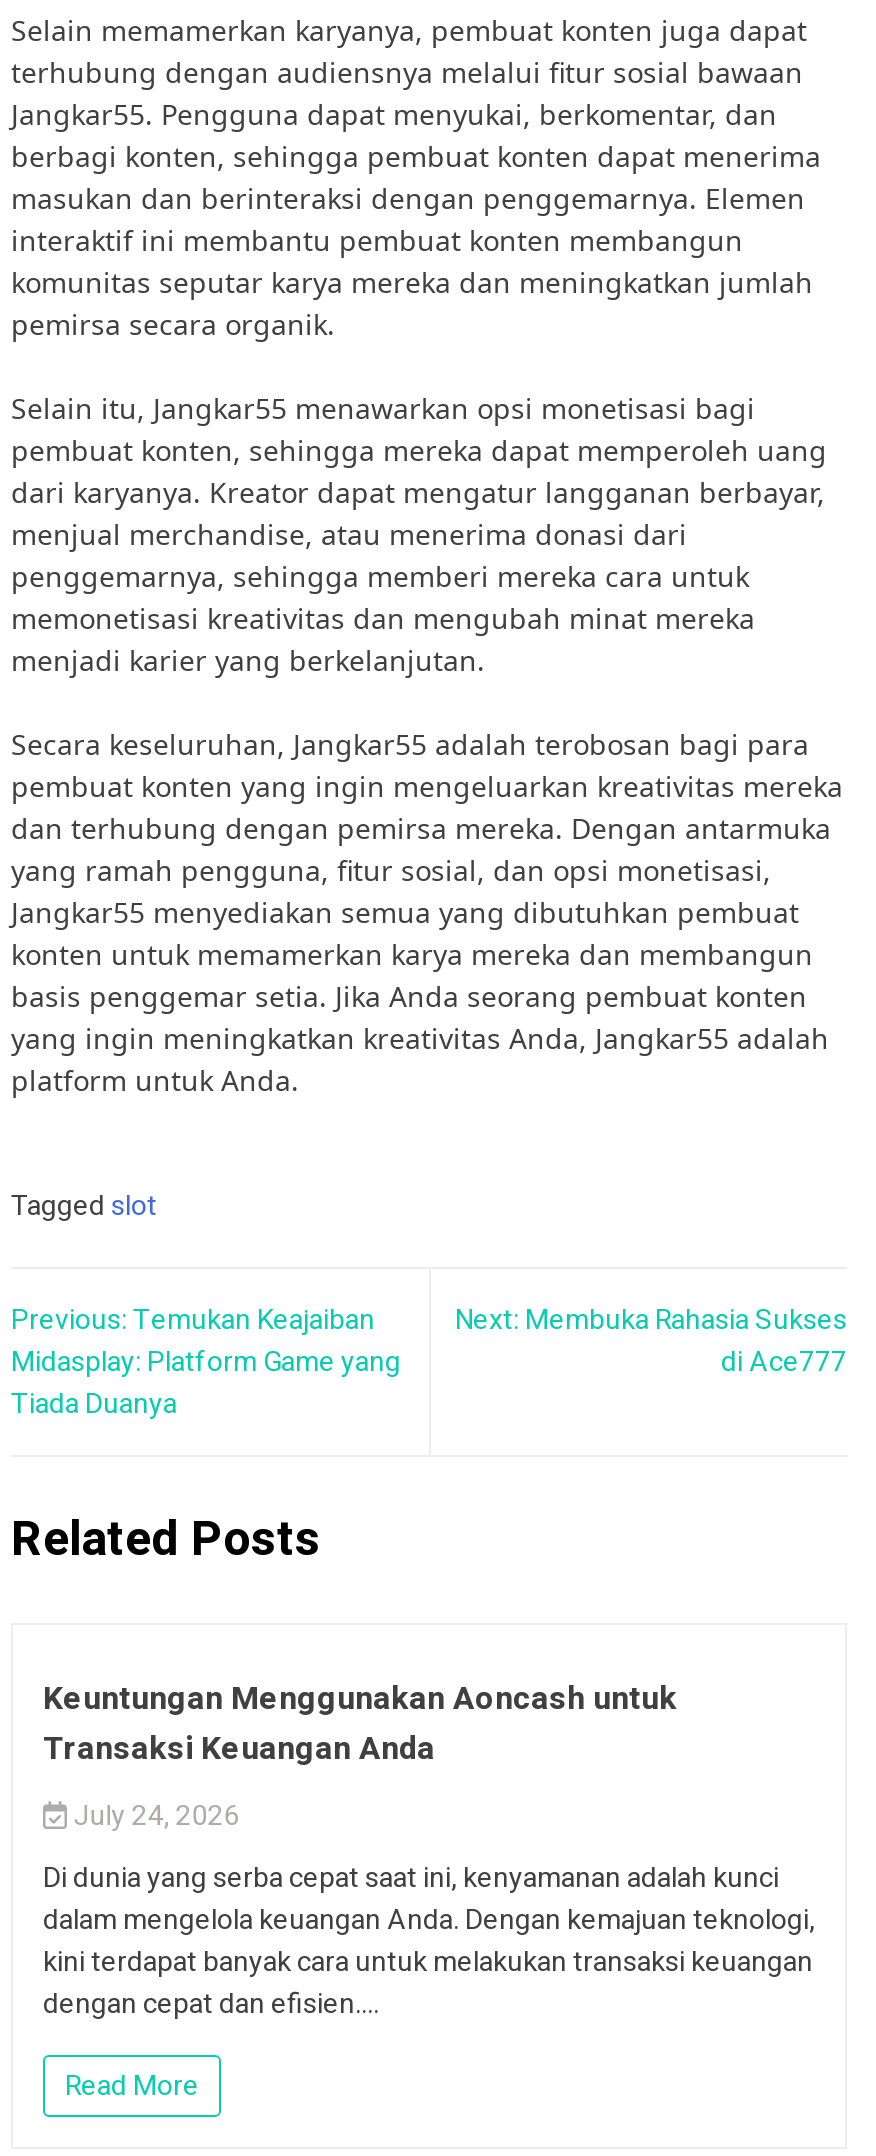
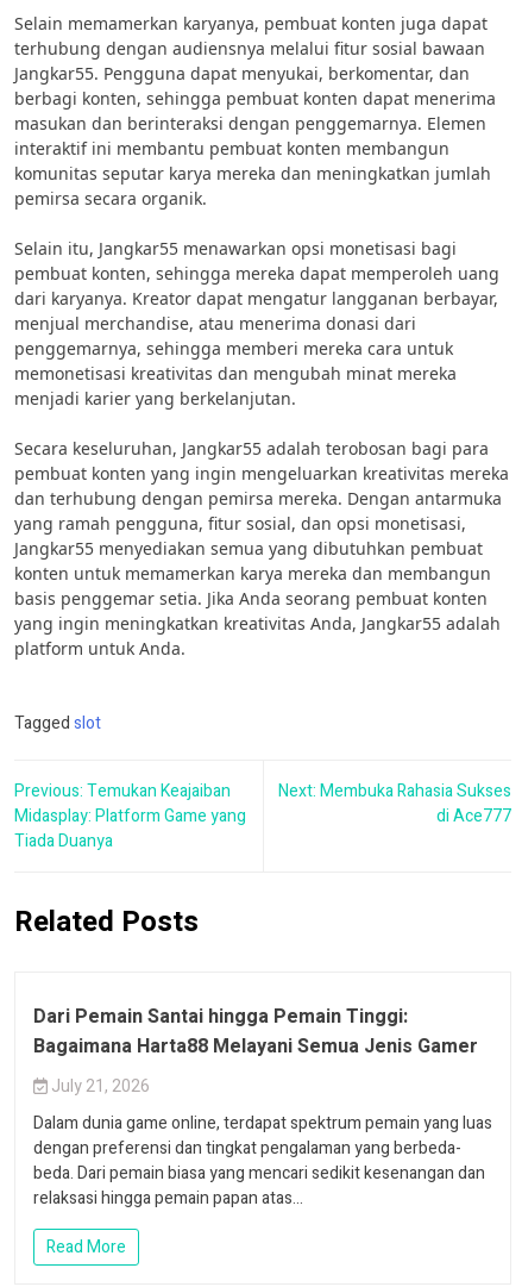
[43,1675,677,1773] Keuntungan Menggunakan Aoncash untuk | Transaksi Keuangan Anda -> [33,1002,478,1061] Dari Pemain Santai hingga Pemain Tinggi: | Bagaimana Harta88 Melayani Semua Jenis Gamer
[67,1795,239,1837] July 24, 2026 -> [48,1074,150,1099] July 21, 2026
[43,1857,815,2025] Di dunia yang serba cepat saat ini, kenyamanan adalah kunci | dalam mengelola keuangan Anda. Dengan kemajuan teknologi, | kini terdapat banyak cara untuk melakukan transaksi keuangan | dengan cepat dan efisien.... -> [33,1111,492,1211] Dalam dunia game online, terdapat spektrum pemain yang luas | dengan preferensi dan tingkat pengalaman yang berbeda- | beda. Dari pemain biasa yang mencari sedikit kesenangan dan | relaksasi hingga pemain papan atas...

